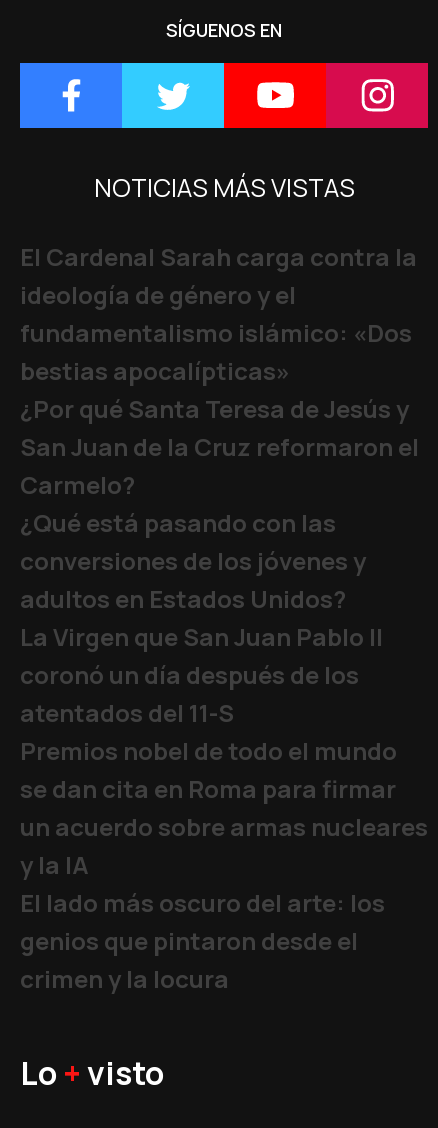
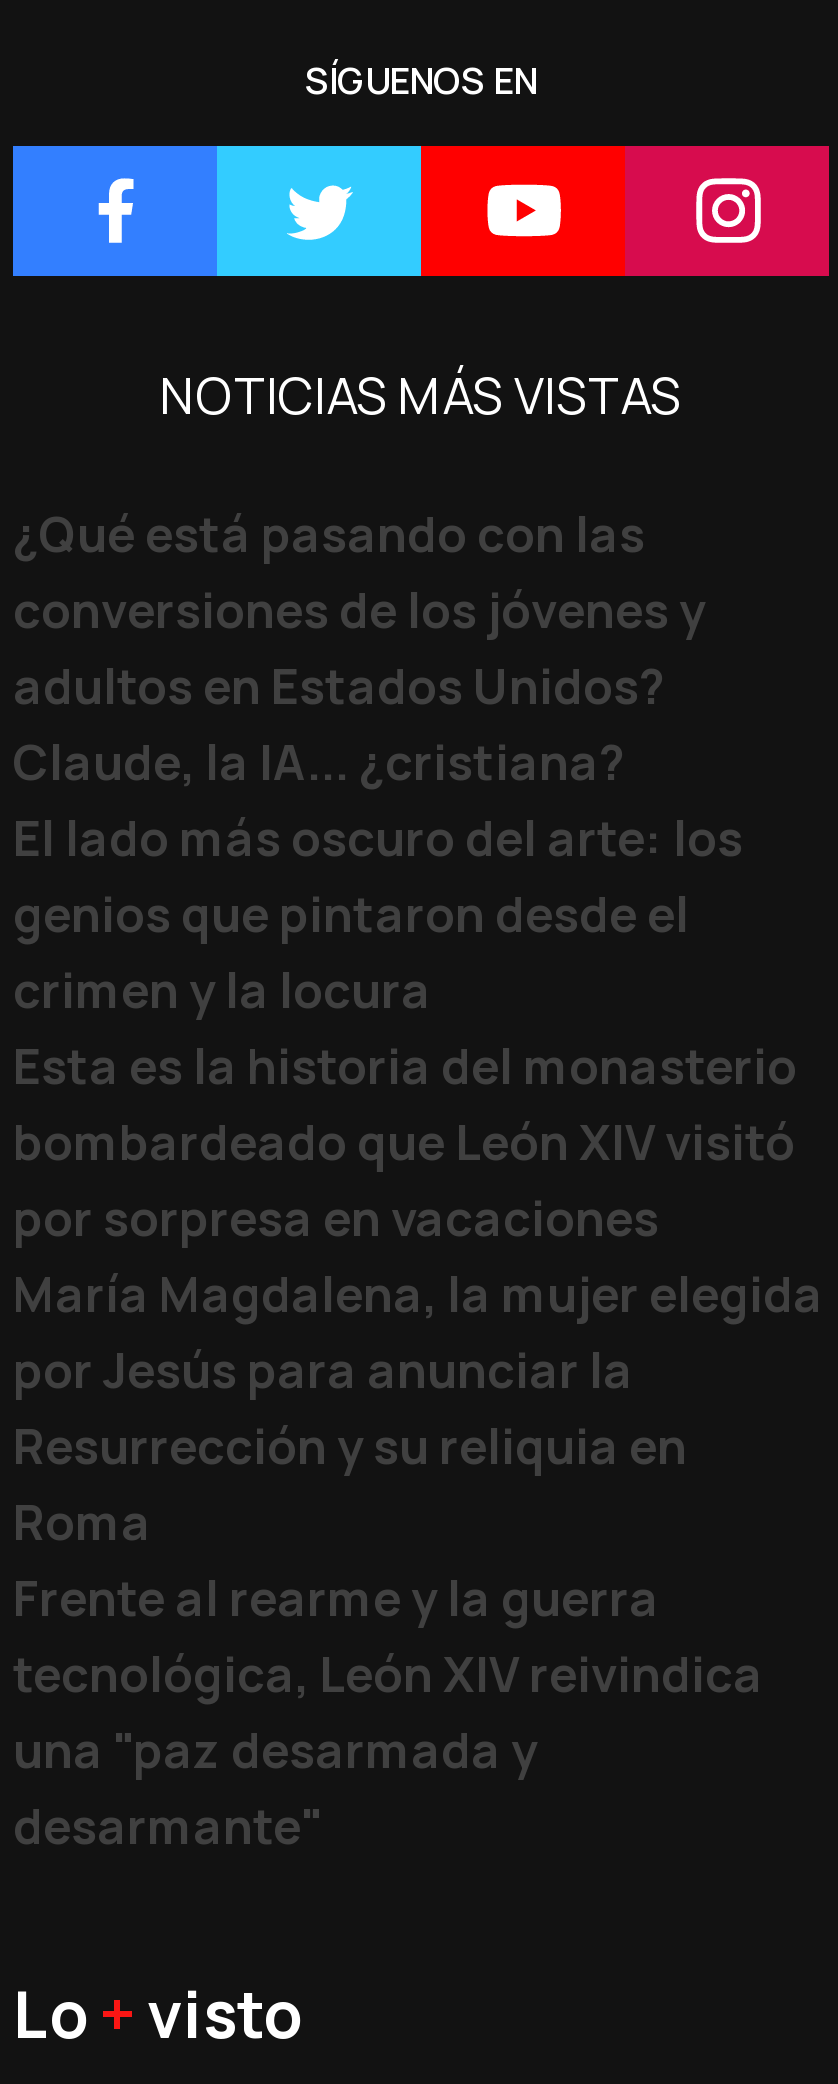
[20,240,419,501] El Cardenal Sarah carga contra la | ideología de género y el | fundamentalismo islámico: «Dos | bestias apocalípticas» | ¿Por qué Santa Teresa de Jesús y | San Juan de la Cruz reformaron el | Carmelo? -> none
moved [20,506,366,615] -> [13,500,705,718]: ¿Qué está pasando con las | conversiones de los jóvenes y | adultos en Estados Unidos?
[20,620,428,881] La Virgen que San Juan Pablo II | coronó un día después de los | atentados del 11-S | Premios nobel de todo el mundo | se dan cita en Roma para firmar | un acuerdo sobre armas nucleares | y la IA -> [13,728,625,794] Claude, la IA... ¿cristiana?
moved [20,886,385,995] -> [13,804,743,1022]: El lado más oscuro del arte: los | genios que pintaron desde el | crimen y la locura
none -> [13,1032,823,1858] Esta es la historia del monasterio | bombardeado que León XIV visitó | por sorpresa en vacaciones | María Magdalena, la mujer elegida | por Jesús para anunciar la | Resurrección y su reliquia en | Roma | Frente al rearme y la guerra | tecnológica, León XIV reivindica | una "paz desarmada y | desarmante"

